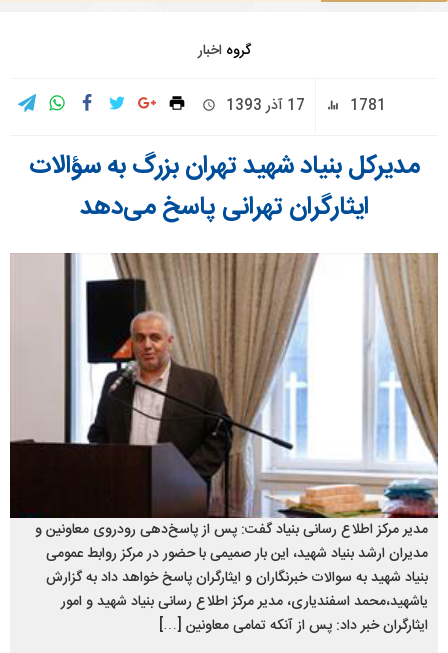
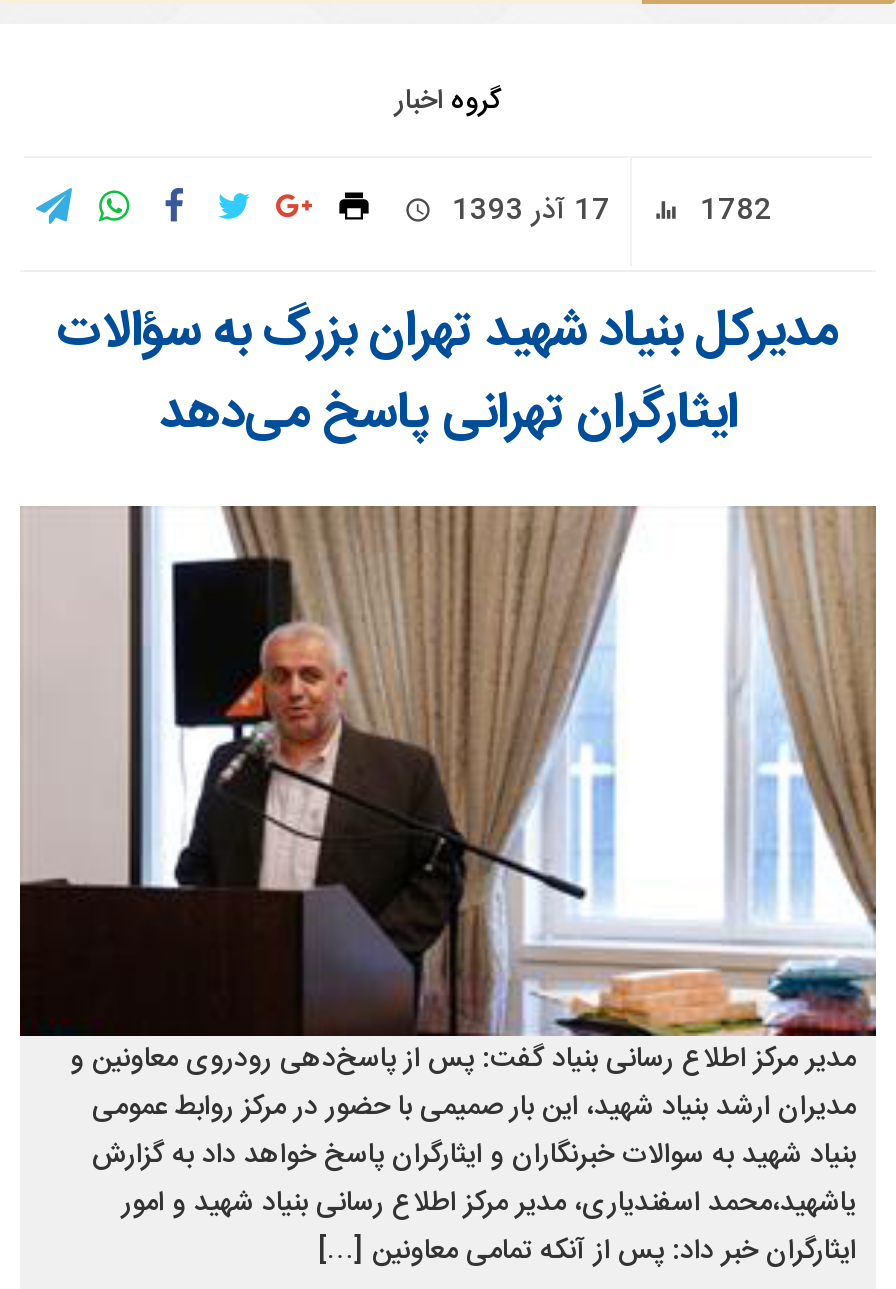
[350,94,386,118] 1781 -> [700,187,772,235] 1782

